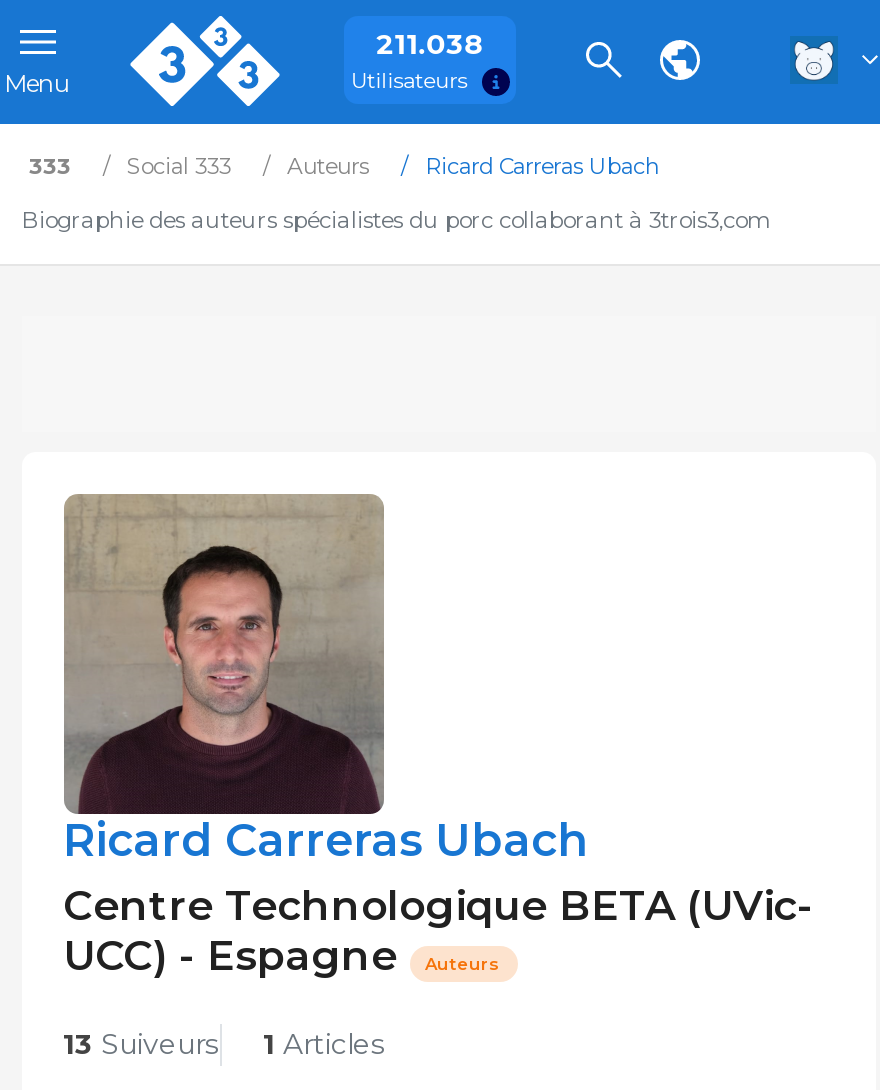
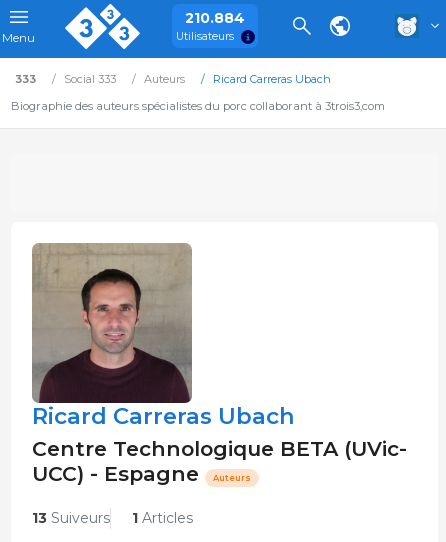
[376,25,484,61] 211.038 -> [185,8,245,26] 210.884

